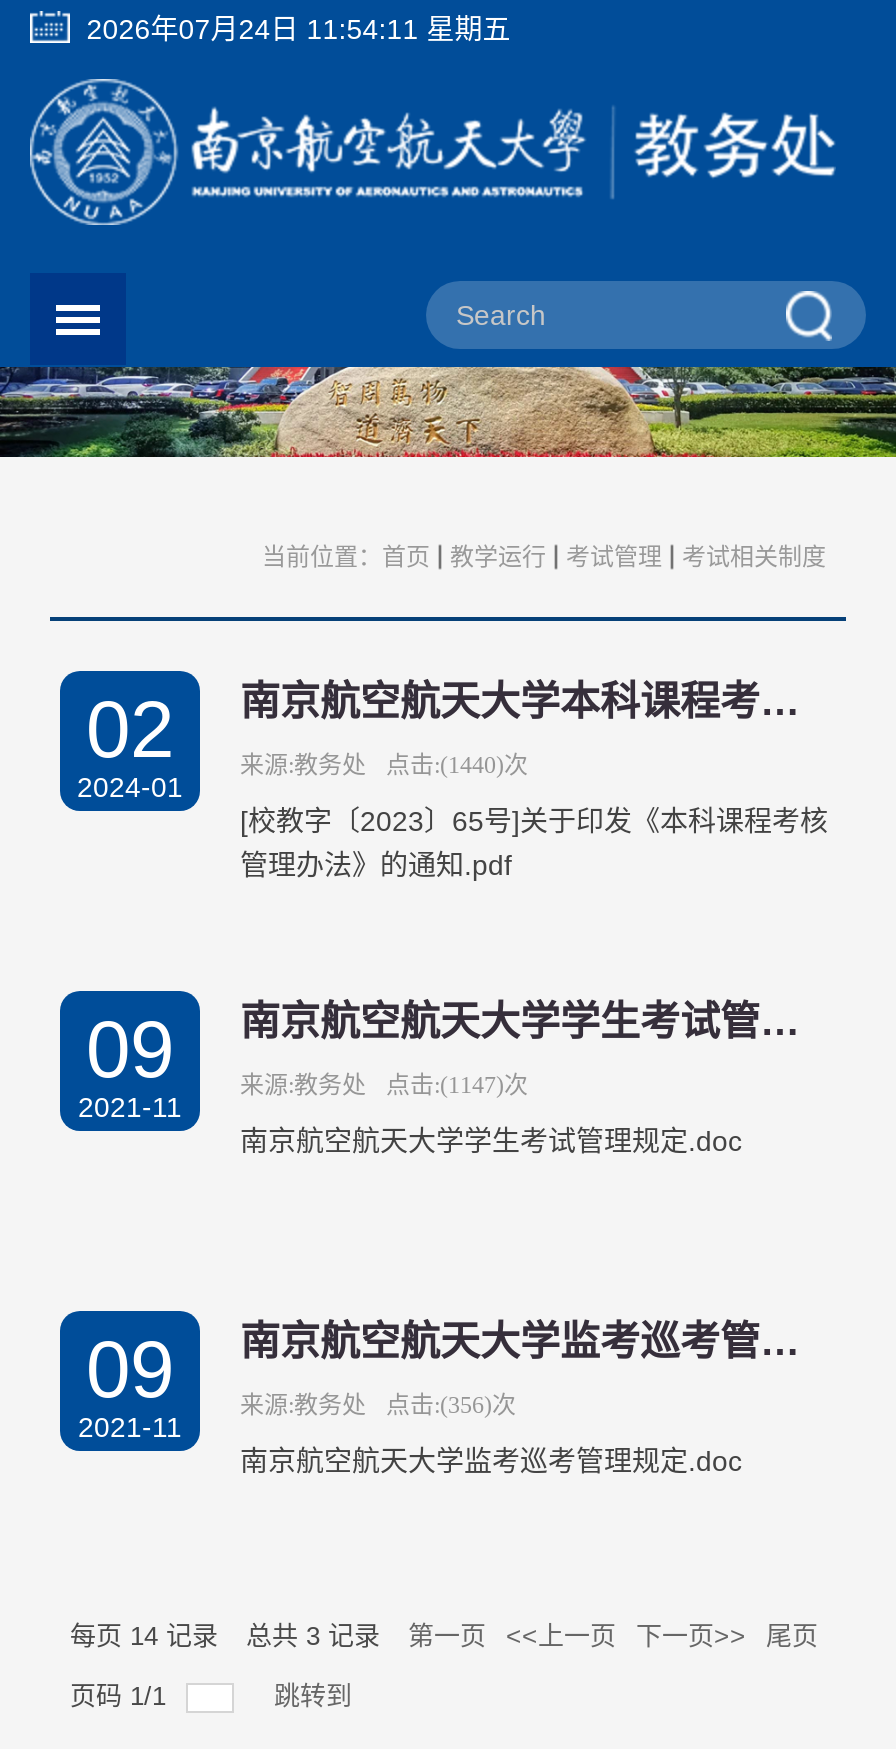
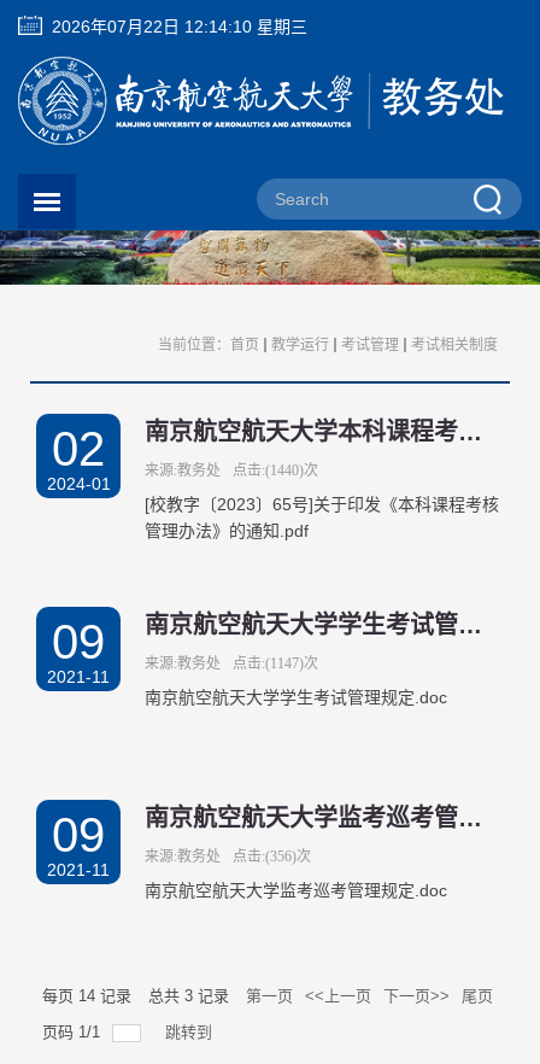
[86,13,510,45] 2026年07月24日 11:54:11 星期五 -> [52,17,308,36] 2026年07月22日 12:14:10 星期三

